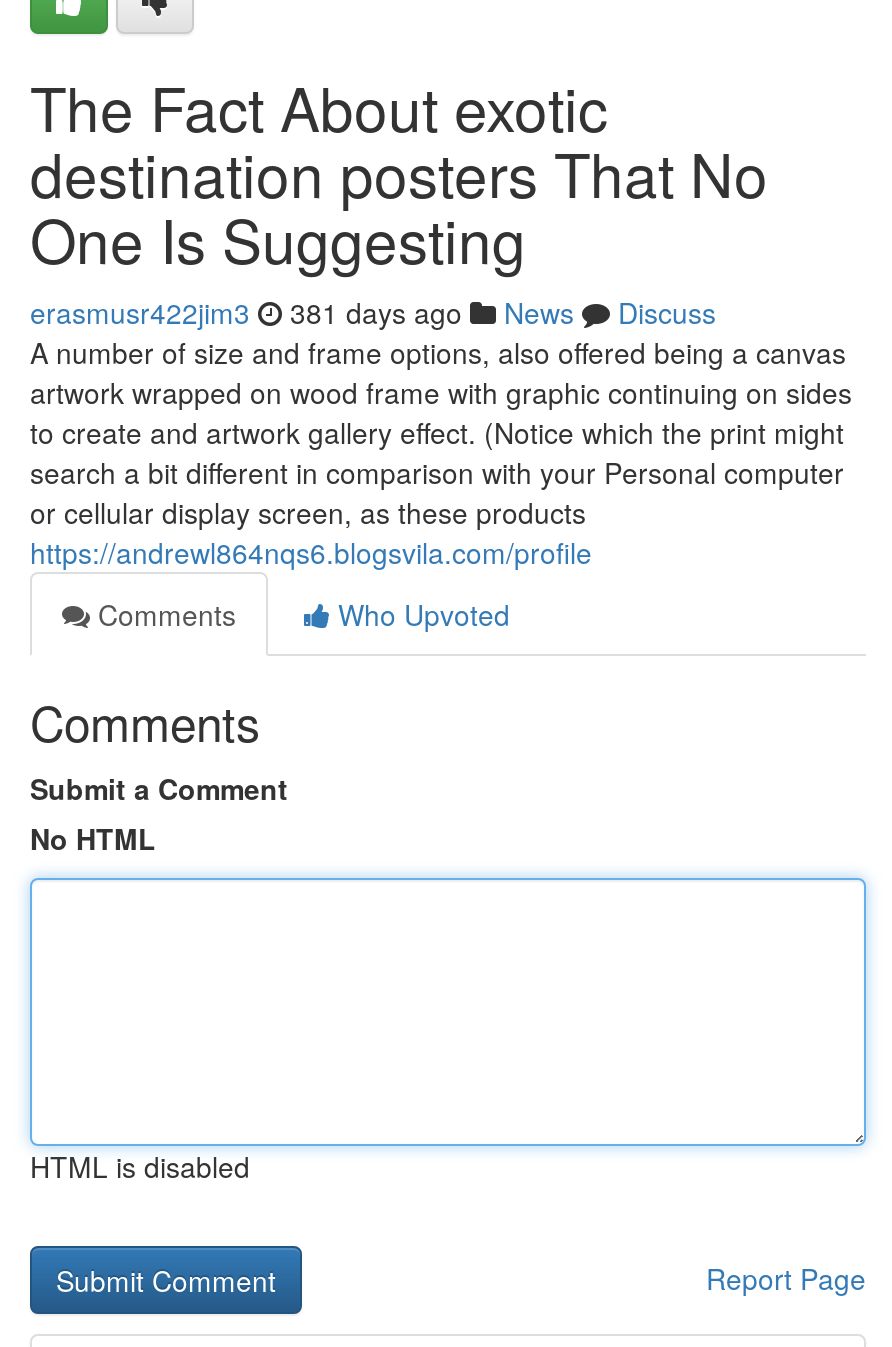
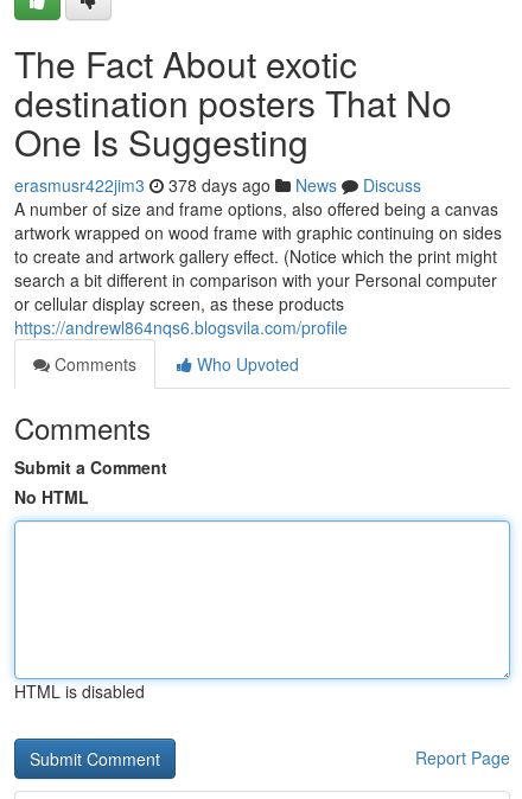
[30,292,716,332] erasmusr422jim3 381 days ago News Discuss -> [14,173,421,197] erasmusr422jim3 378 days ago News Discuss

